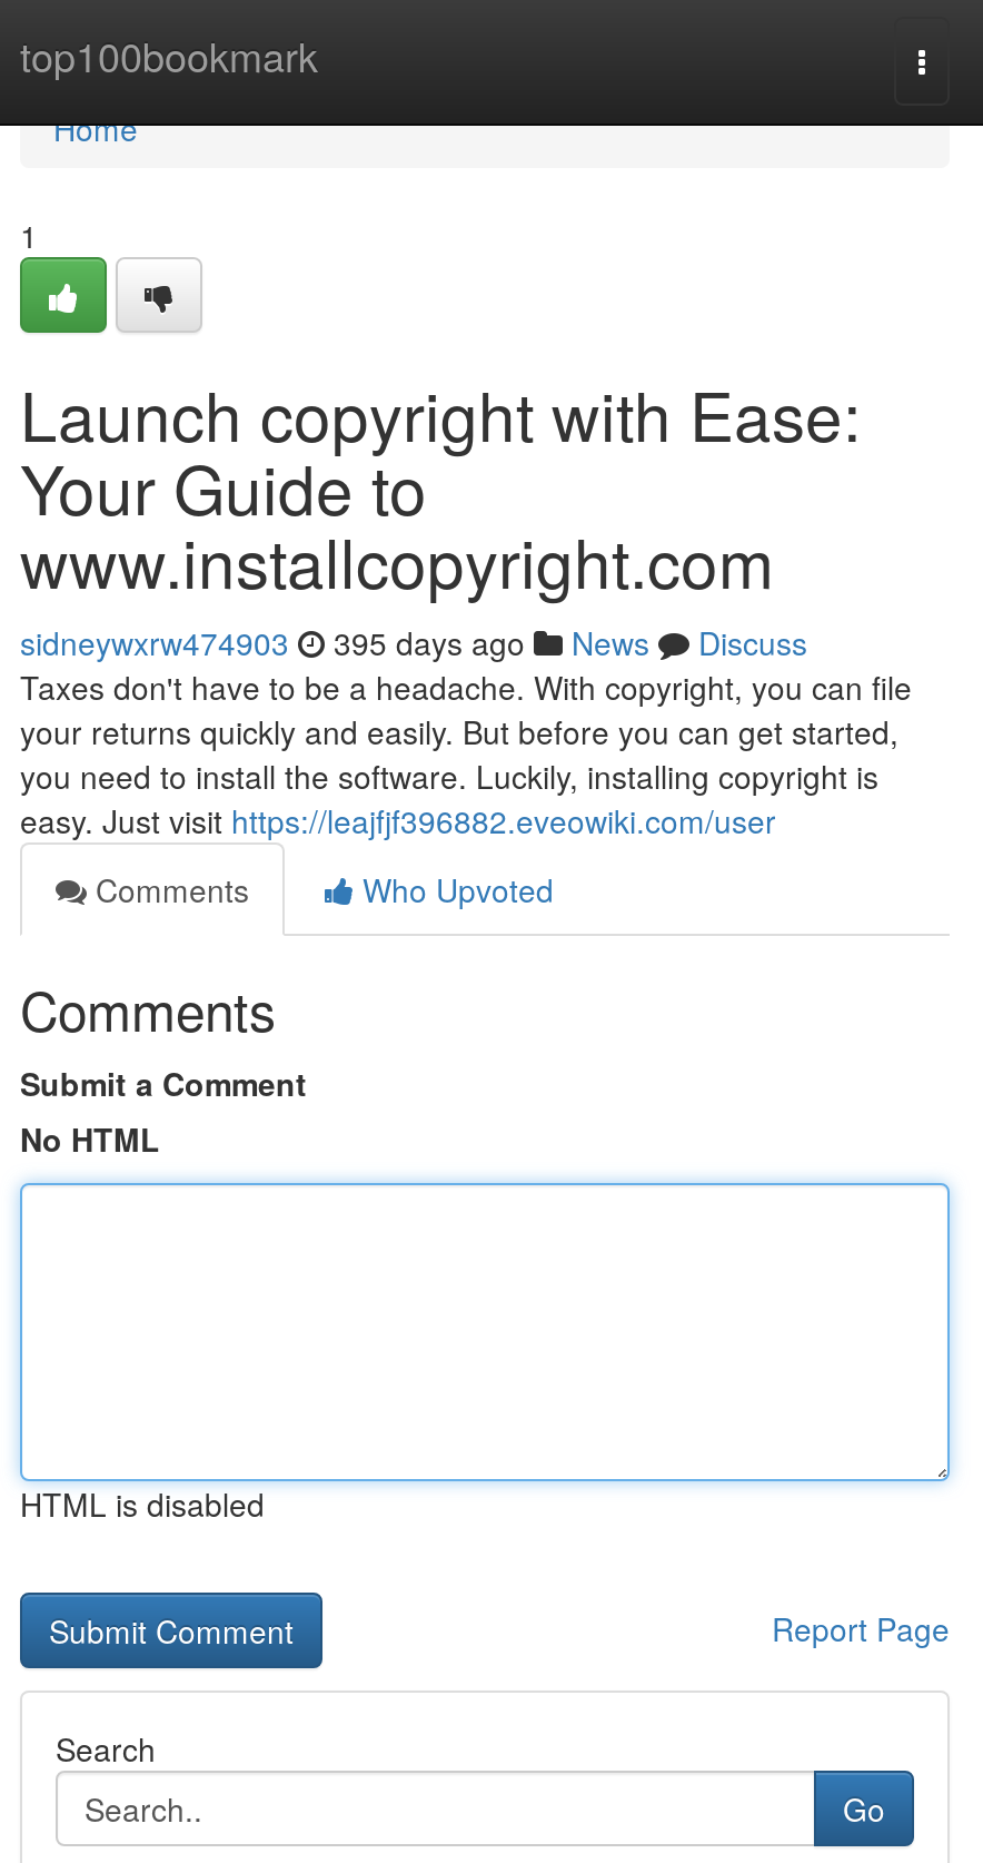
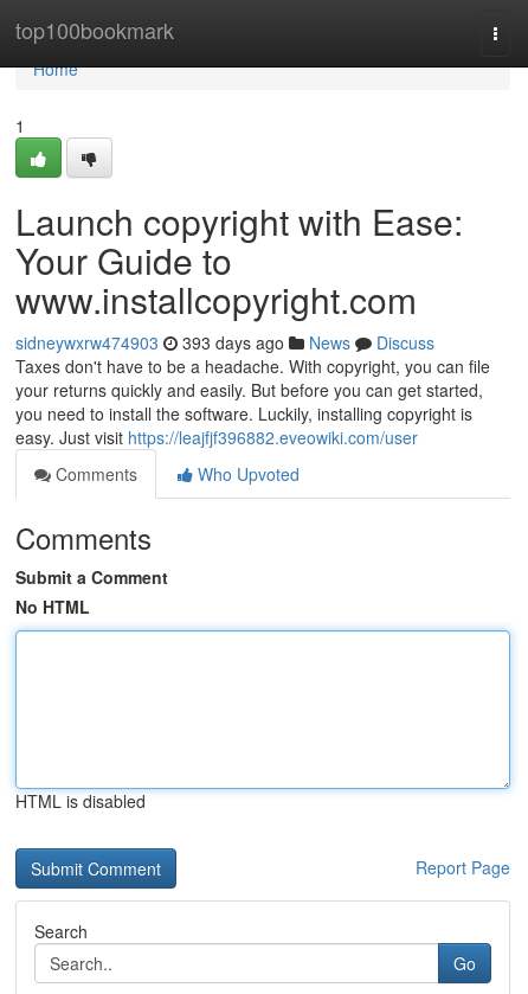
[20,620,807,664] sidneywxrw474903 395 days ago News Discuss -> [15,331,434,354] sidneywxrw474903 393 days ago News Discuss

